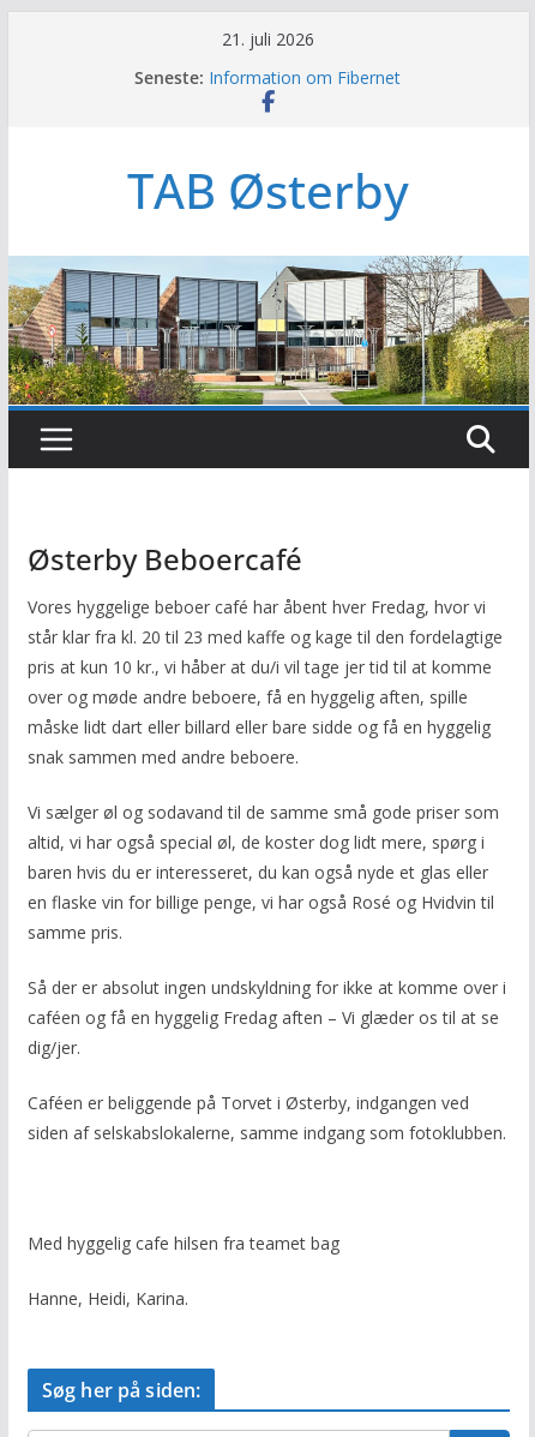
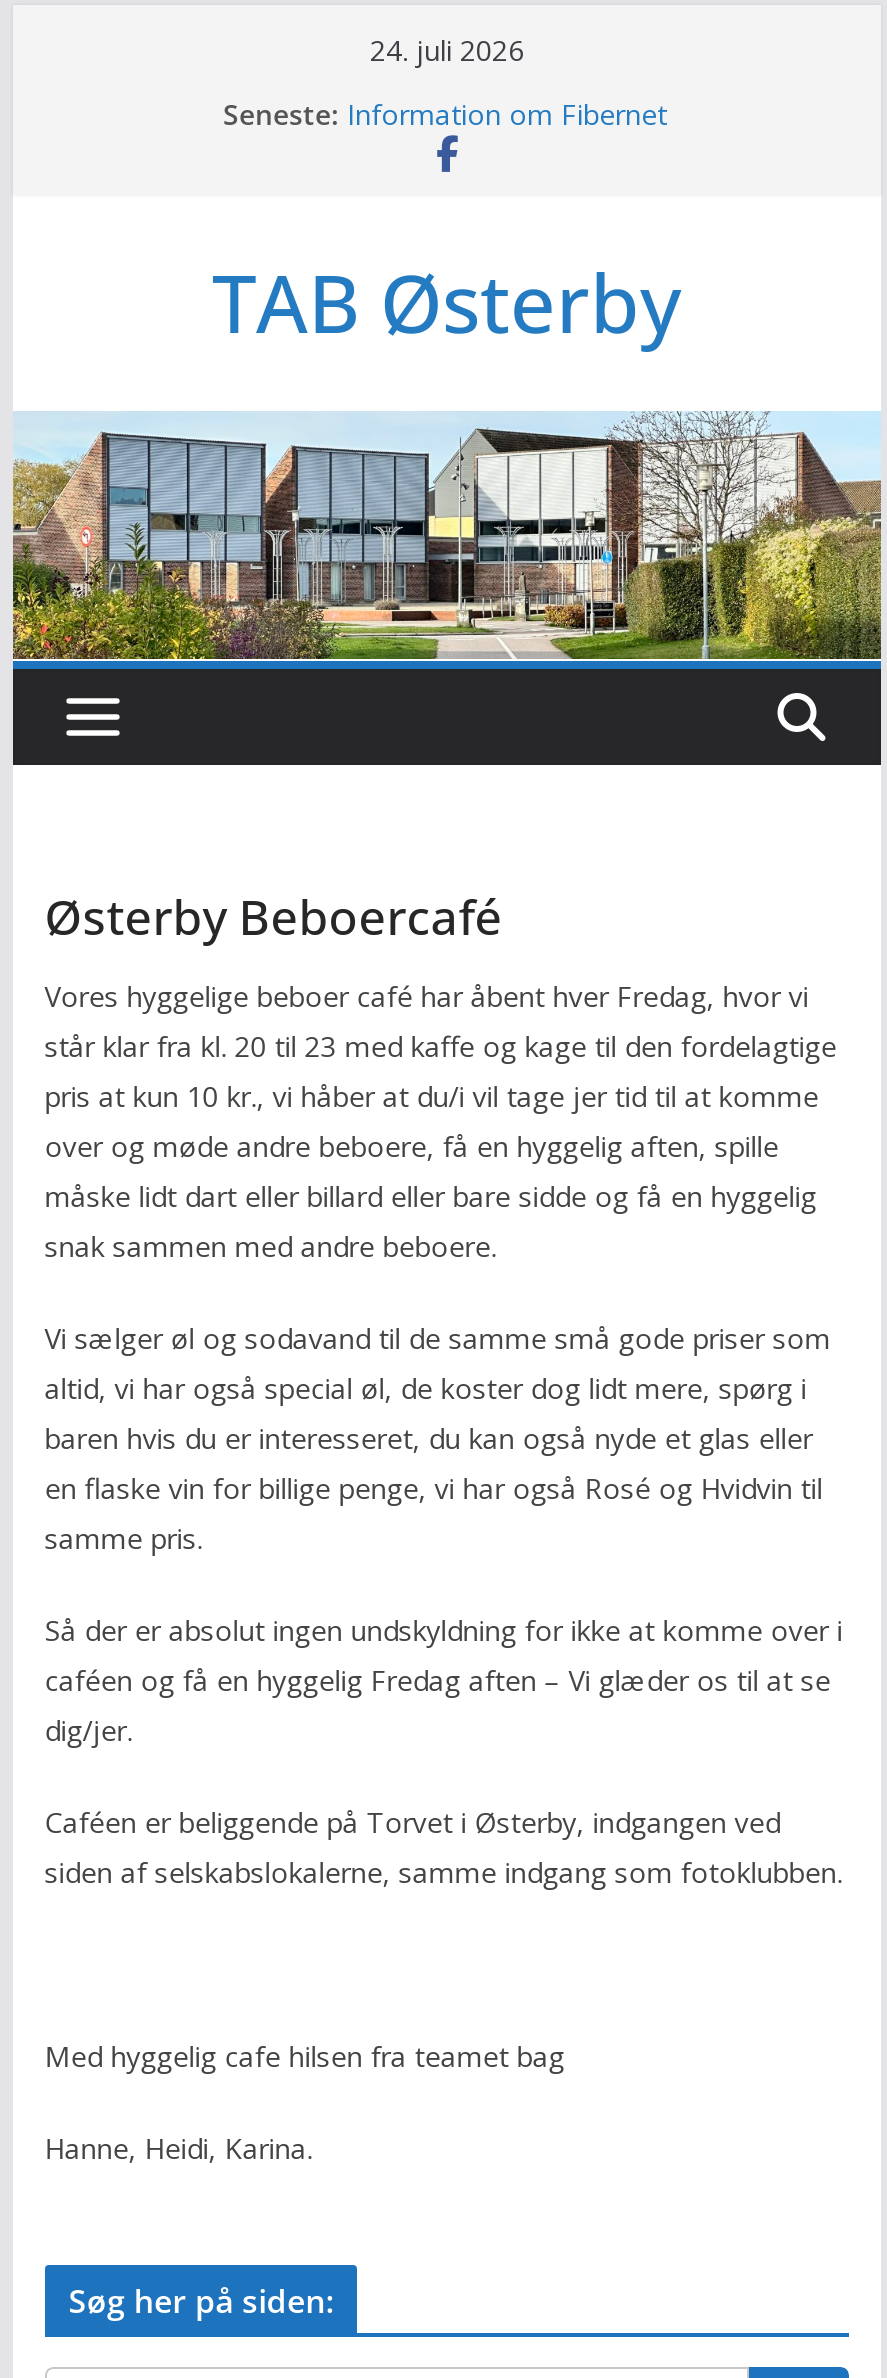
[223,28,315,50] 21. juli 2026 -> [370,31,524,69] 24. juli 2026

